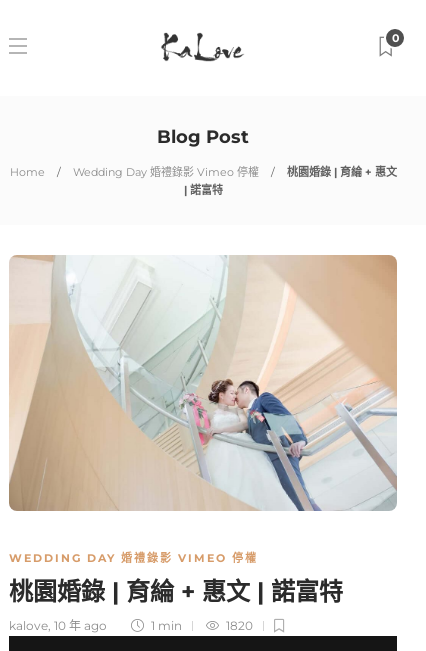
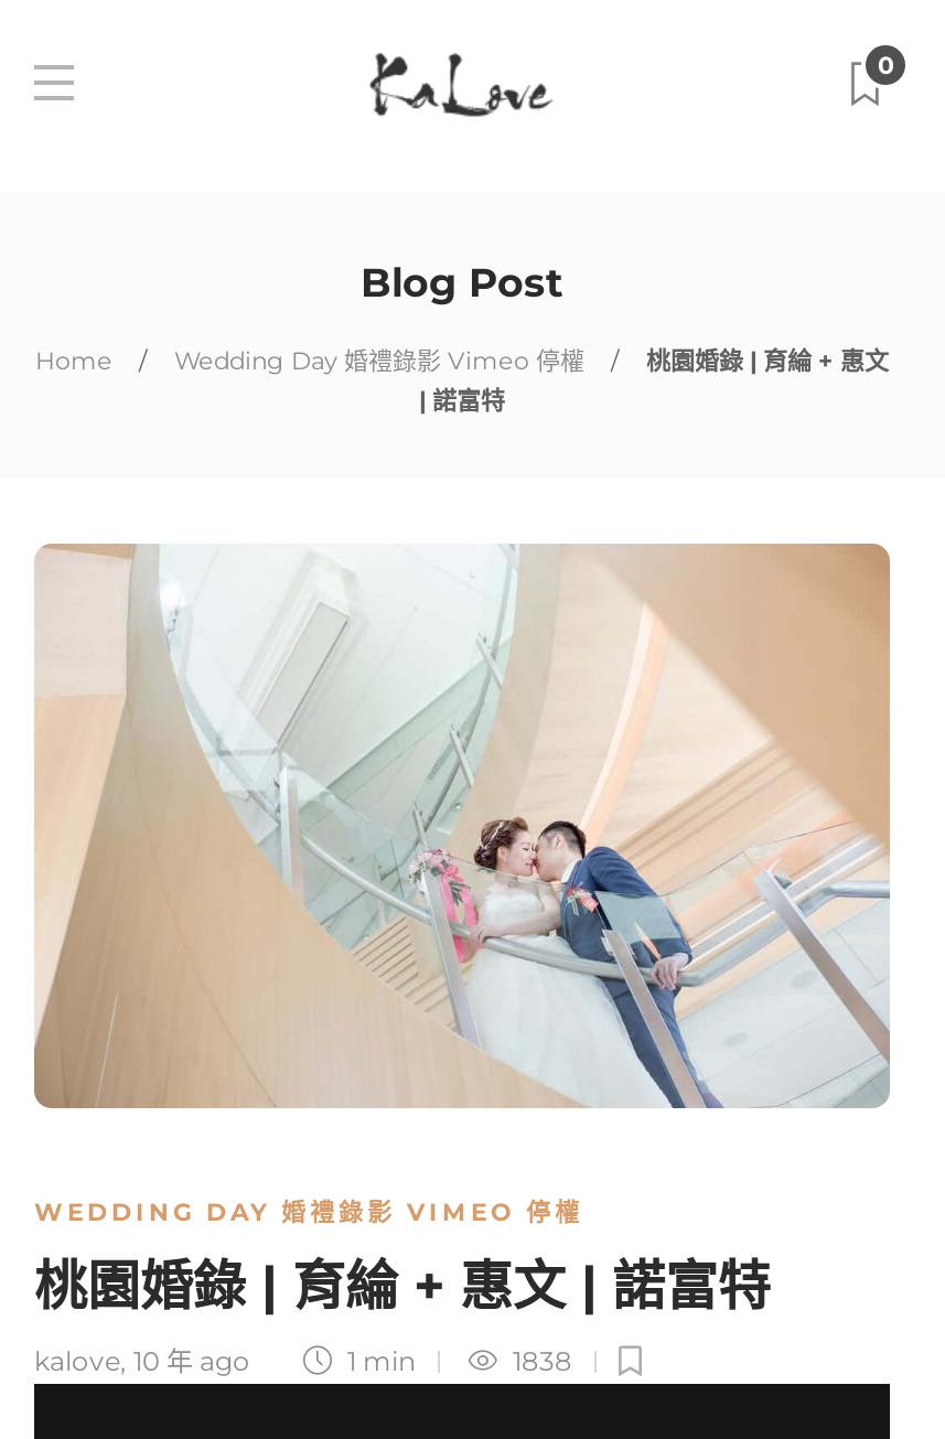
[223,618,253,633] 1820 -> [506,1344,572,1377] 1838

